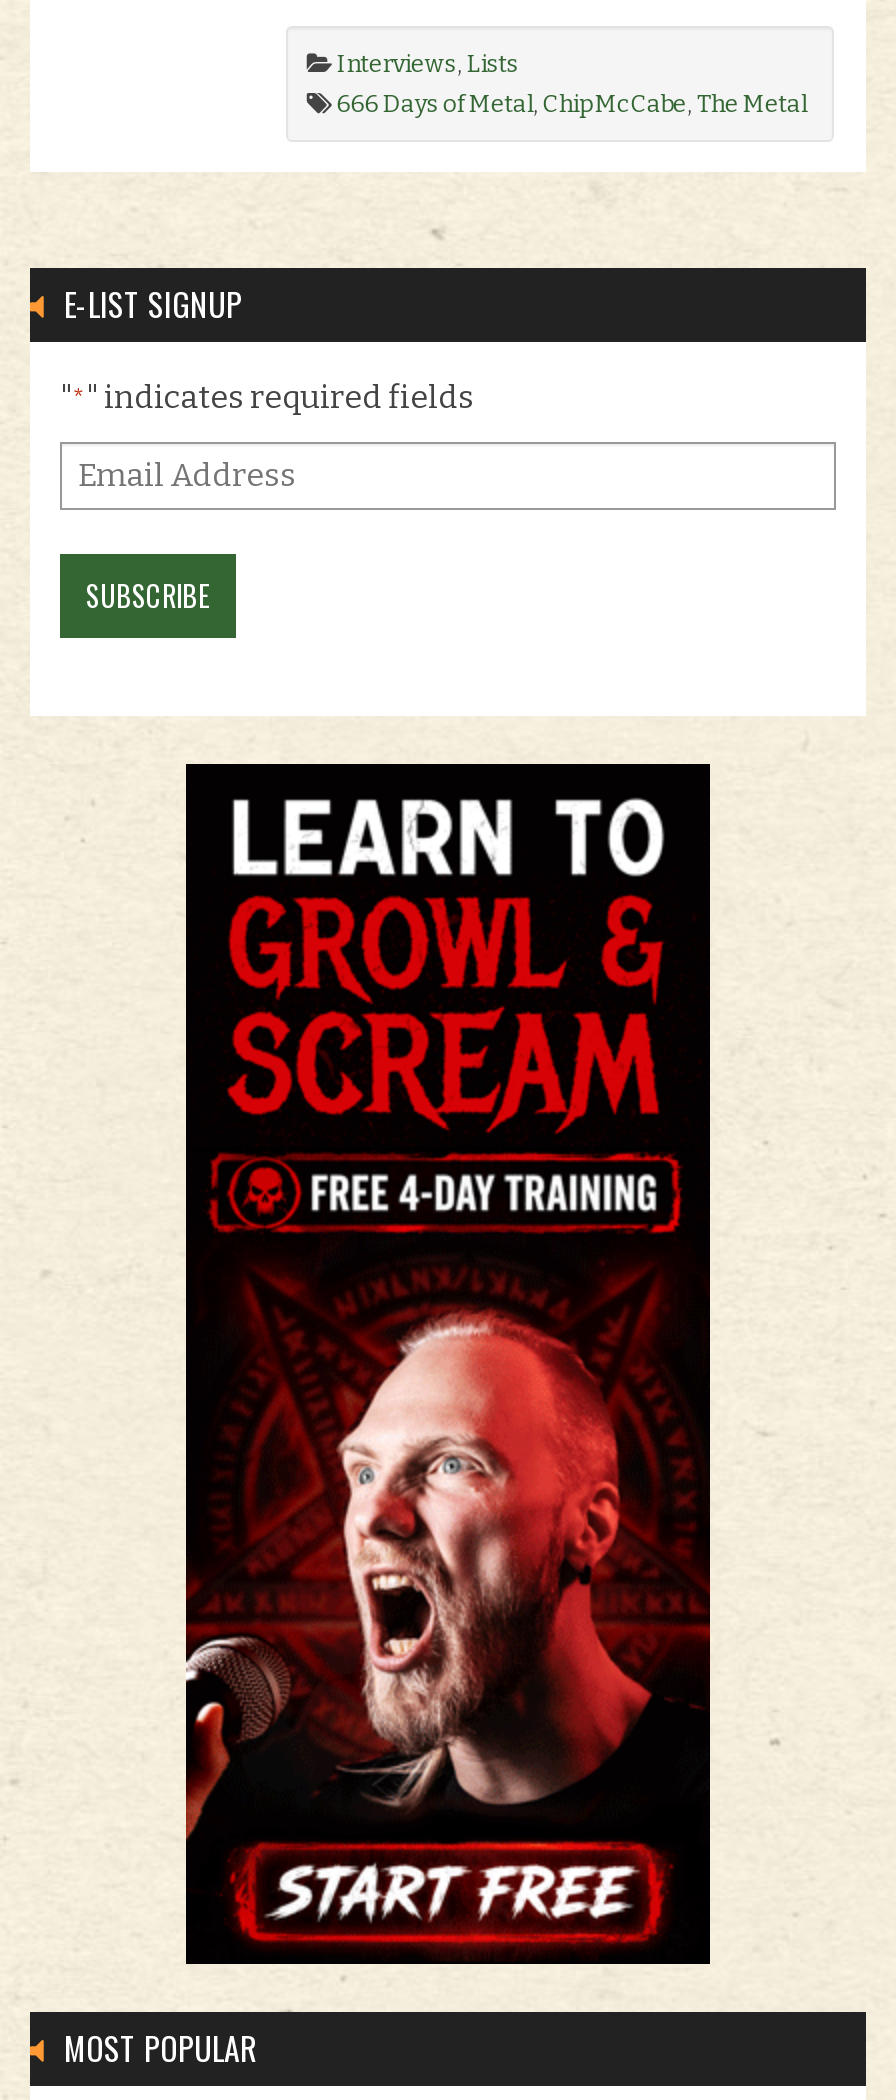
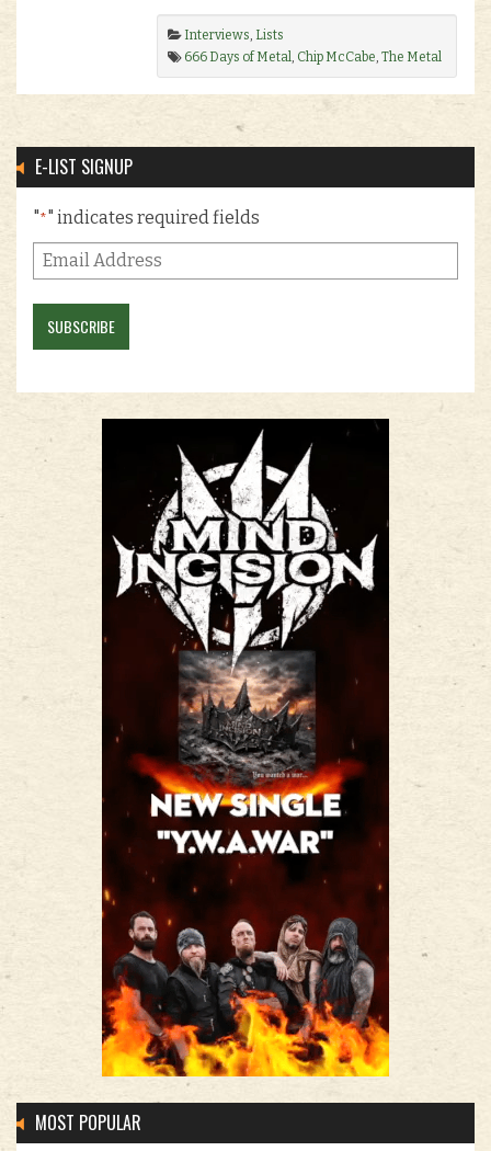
[184,786,712,1966] [image] -> [101,429,390,1078] [image]

